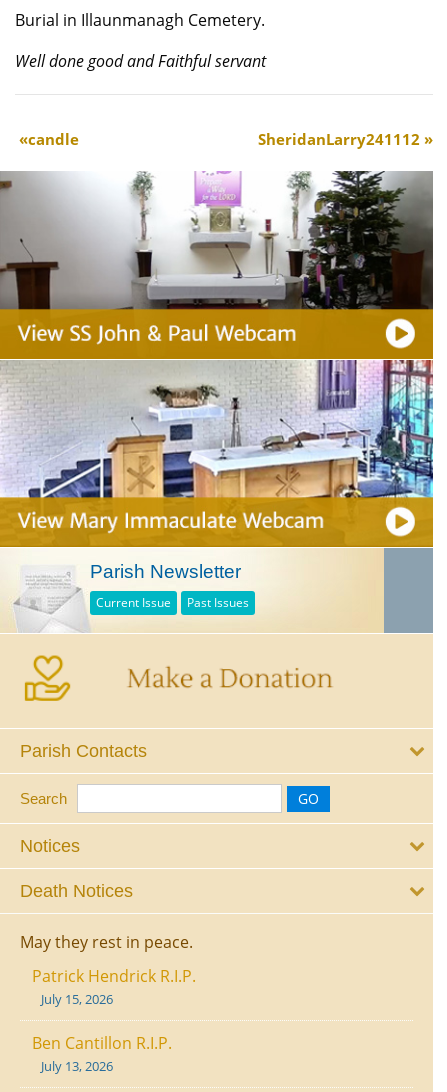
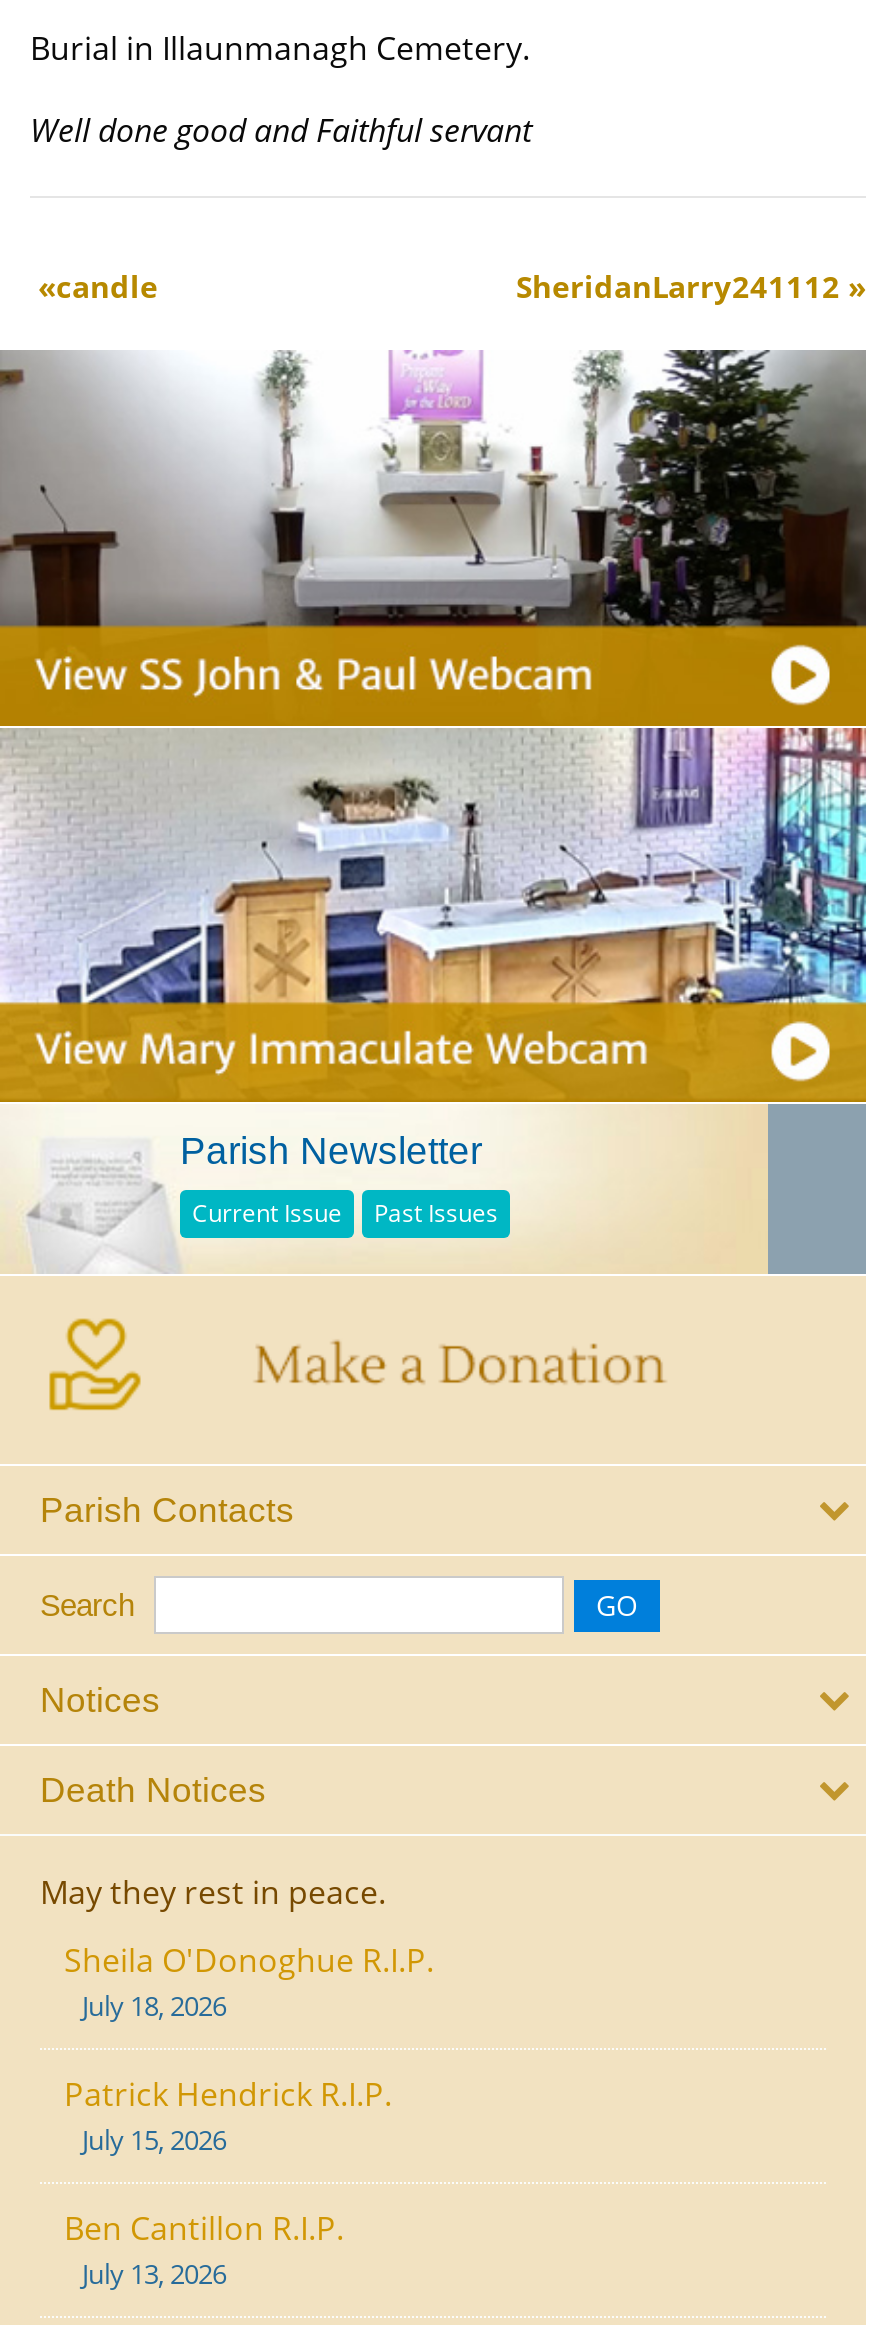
none -> [64,1938,434,2024] Sheila O'Donoghue R.I.P. | July 18, 2026

